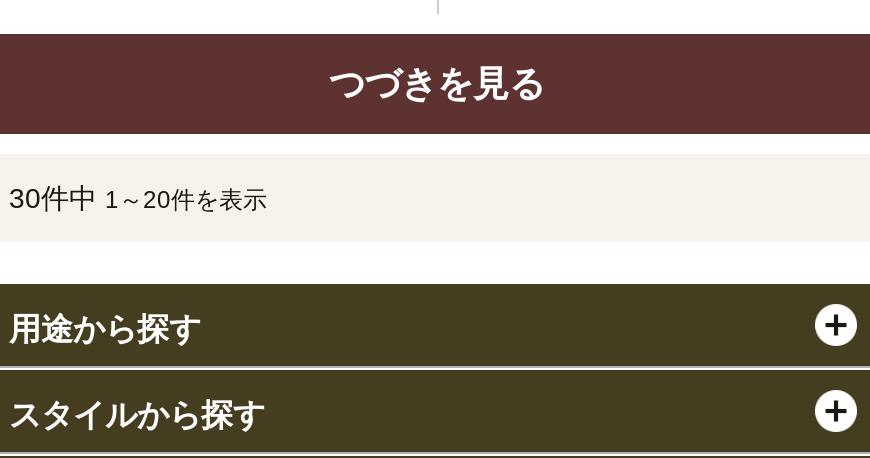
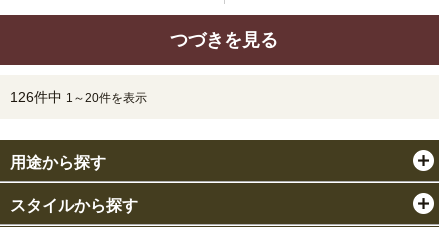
[9,183,267,215] 30件中1～20件を表示 -> [10,89,147,105] 126件中1～20件を表示

